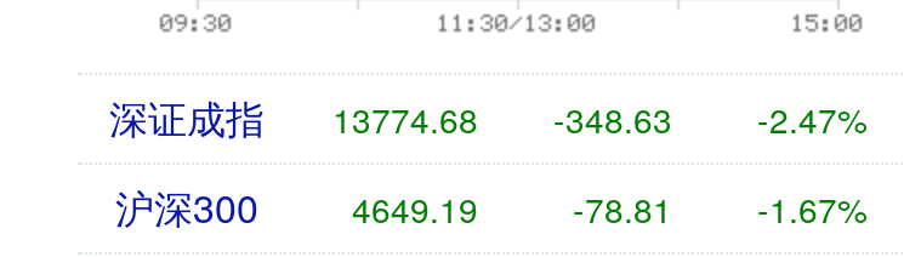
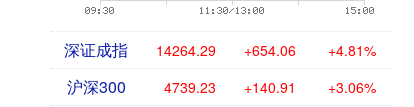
[332,96,478,144] 13774.68 -> [156,39,216,59] 14264.29
[553,96,672,144] -348.63 -> [244,39,296,59] +654.06
[757,96,866,144] -2.47% -> [328,39,376,59] +4.81%
[352,185,478,234] 4649.19 -> [164,76,216,96] 4739.23
[573,185,672,234] -78.81 -> [244,76,296,96] +140.91
[757,185,866,234] -1.67% -> [328,76,376,96] +3.06%

